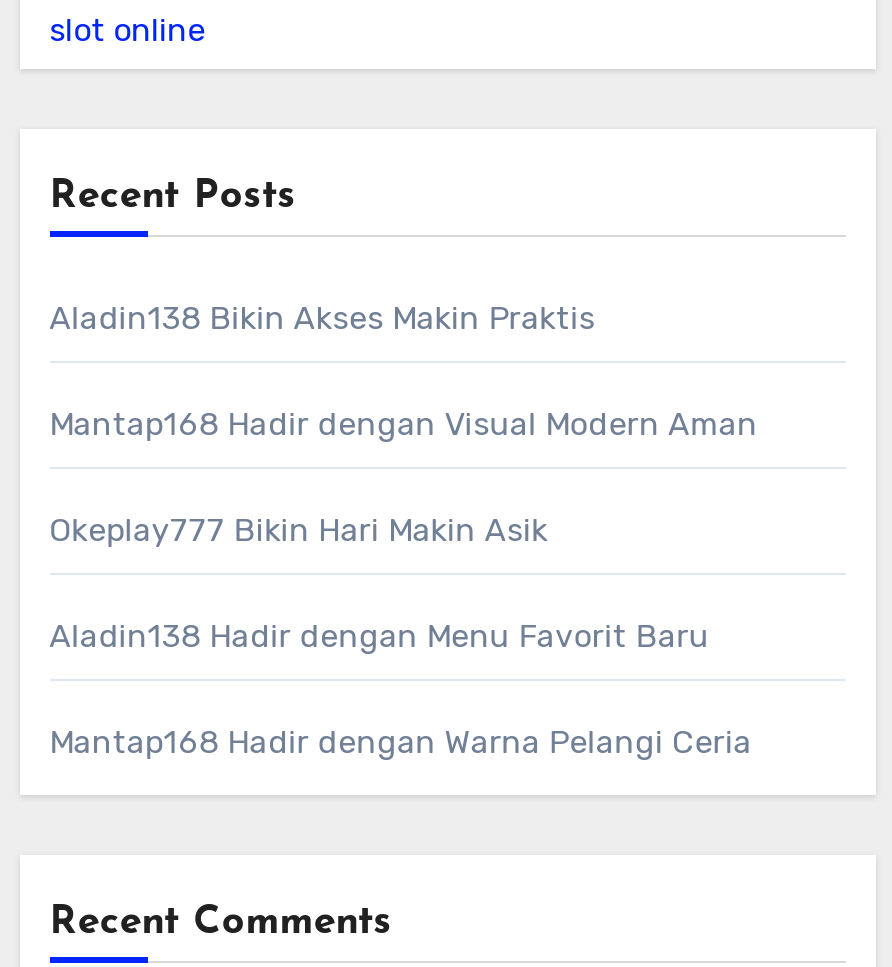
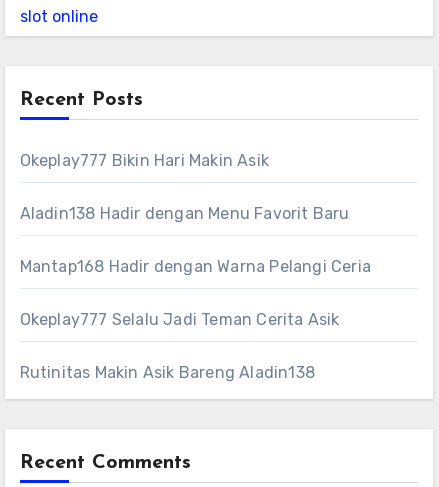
[49,299,758,443] Aladin138 Bikin Akses Makin Praktis | Mantap168 Hadir dengan Visual Modern Aman -> none
moved [49,511,752,761] -> [20,151,371,276]: Okeplay777 Bikin Hari Makin Asik | Aladin138 Hadir dengan Menu Favorit Baru | Mantap168 Hadir dengan Warna Pelangi Ceria
none -> [20,310,340,382] Okeplay777 Selalu Jadi Teman Cerita Asik | Rutinitas Makin Asik Bareng Aladin138

